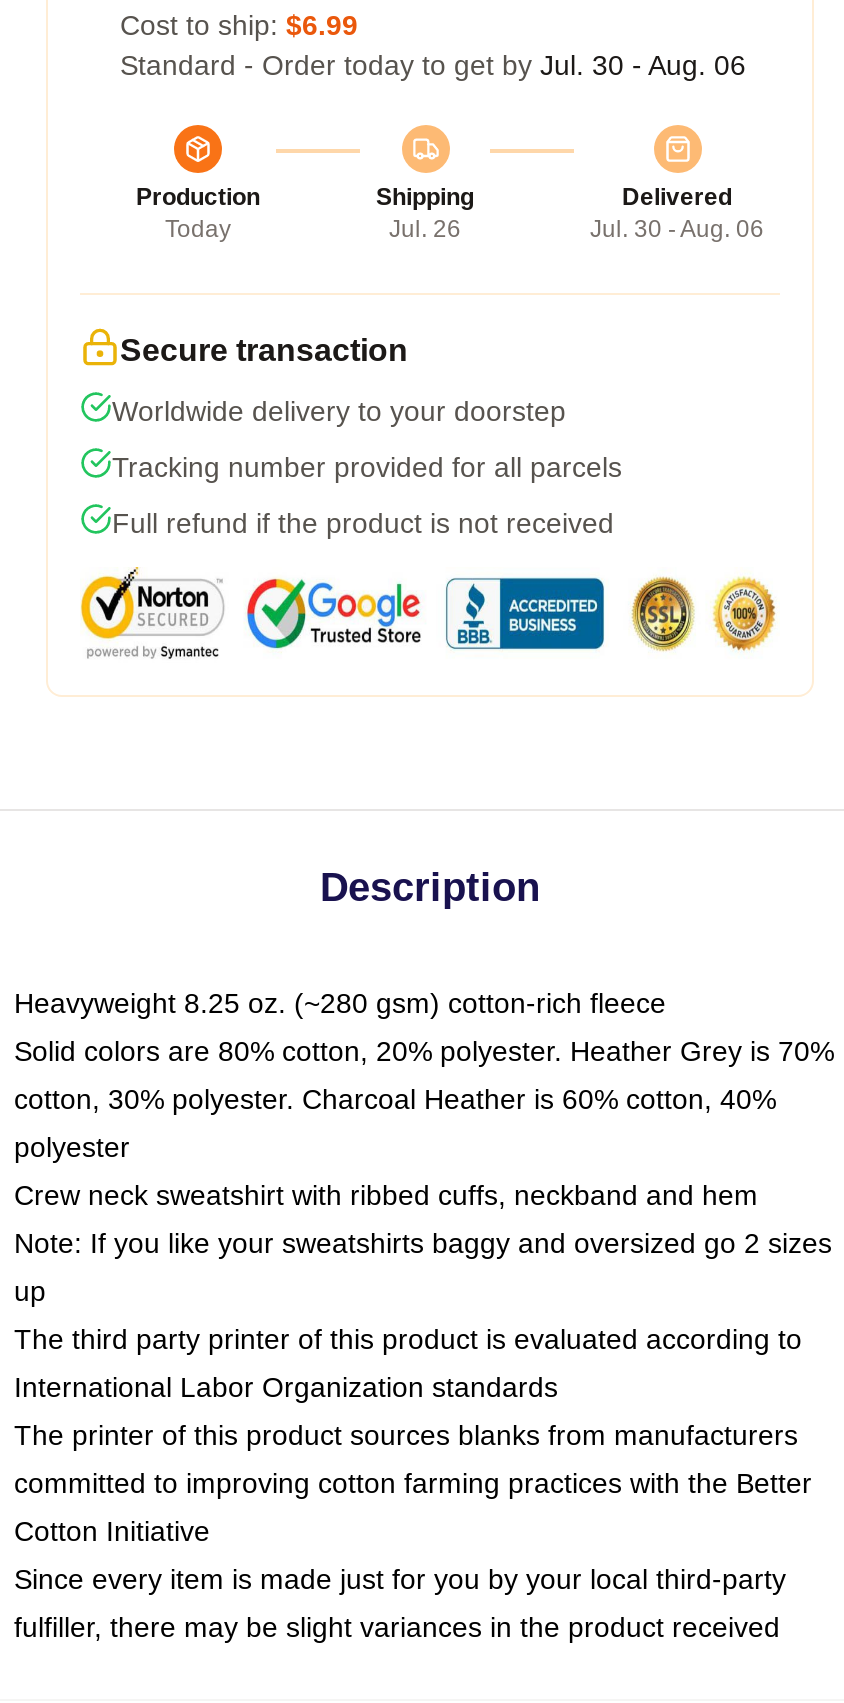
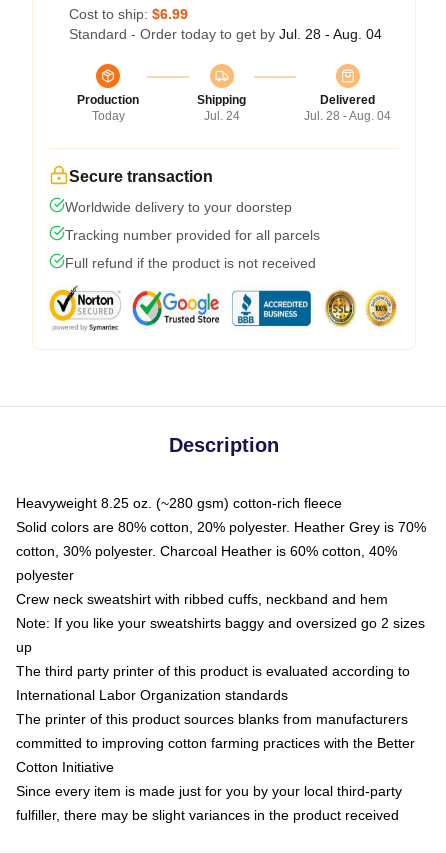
[120,49,746,81] Standard - Order today to get by Jul. 30 - Aug. 06 -> [69,26,382,42] Standard - Order today to get by Jul. 28 - Aug. 04
[389,215,461,243] Jul. 26 -> [203,109,239,123] Jul. 24
[590,215,764,243] Jul. 30 - Aug. 06 -> [304,109,391,123] Jul. 28 - Aug. 04

